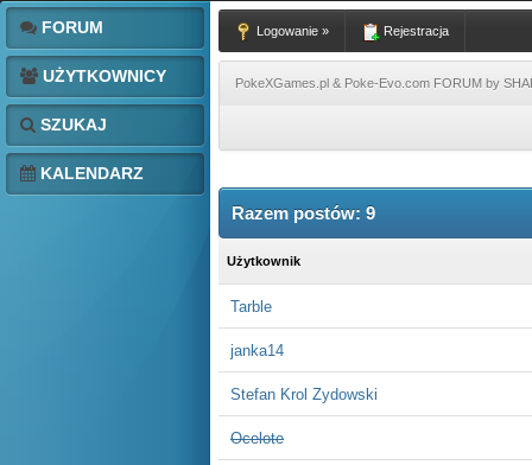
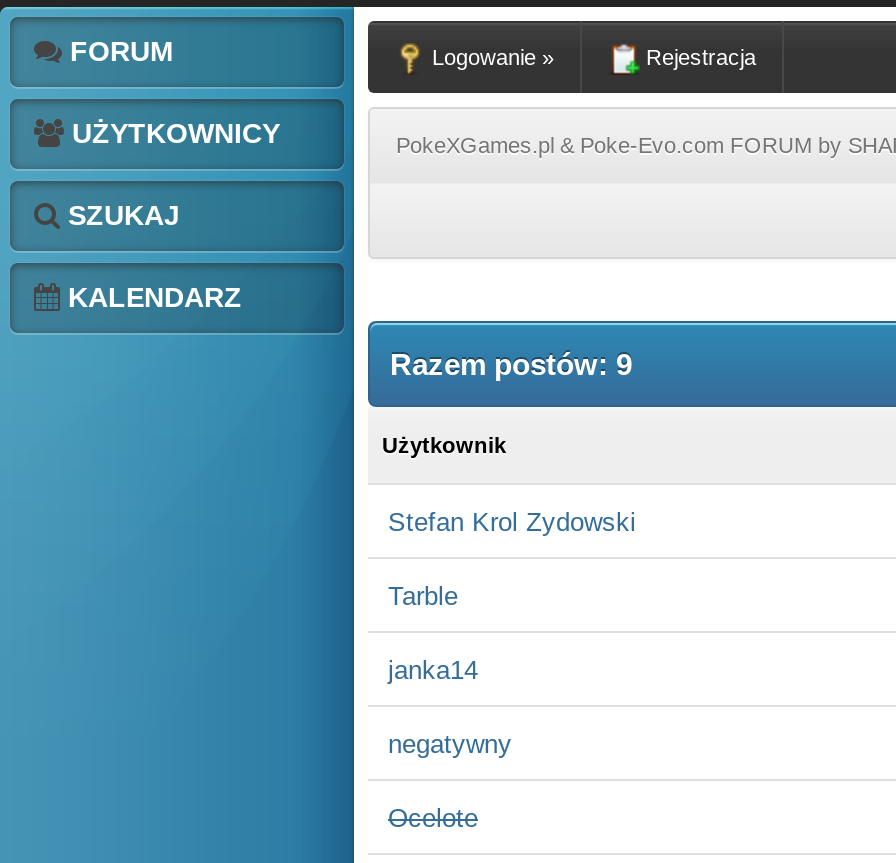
none -> [388,729,512,759] negatywny
moved [230,386,378,403] -> [388,507,636,537]: Stefan Krol Zydowski

